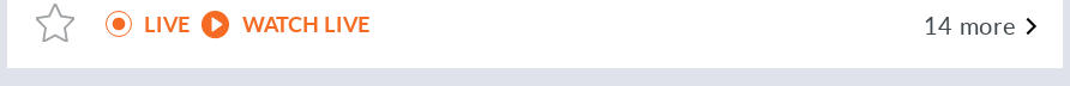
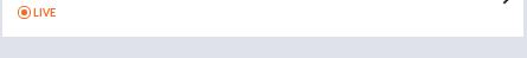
[242,7,1015,41] WATCH LIVE | 14 more -> none

